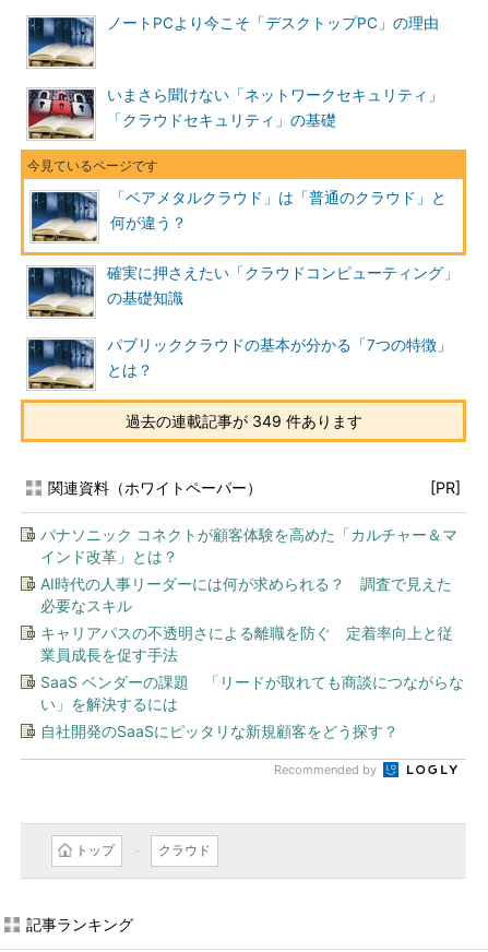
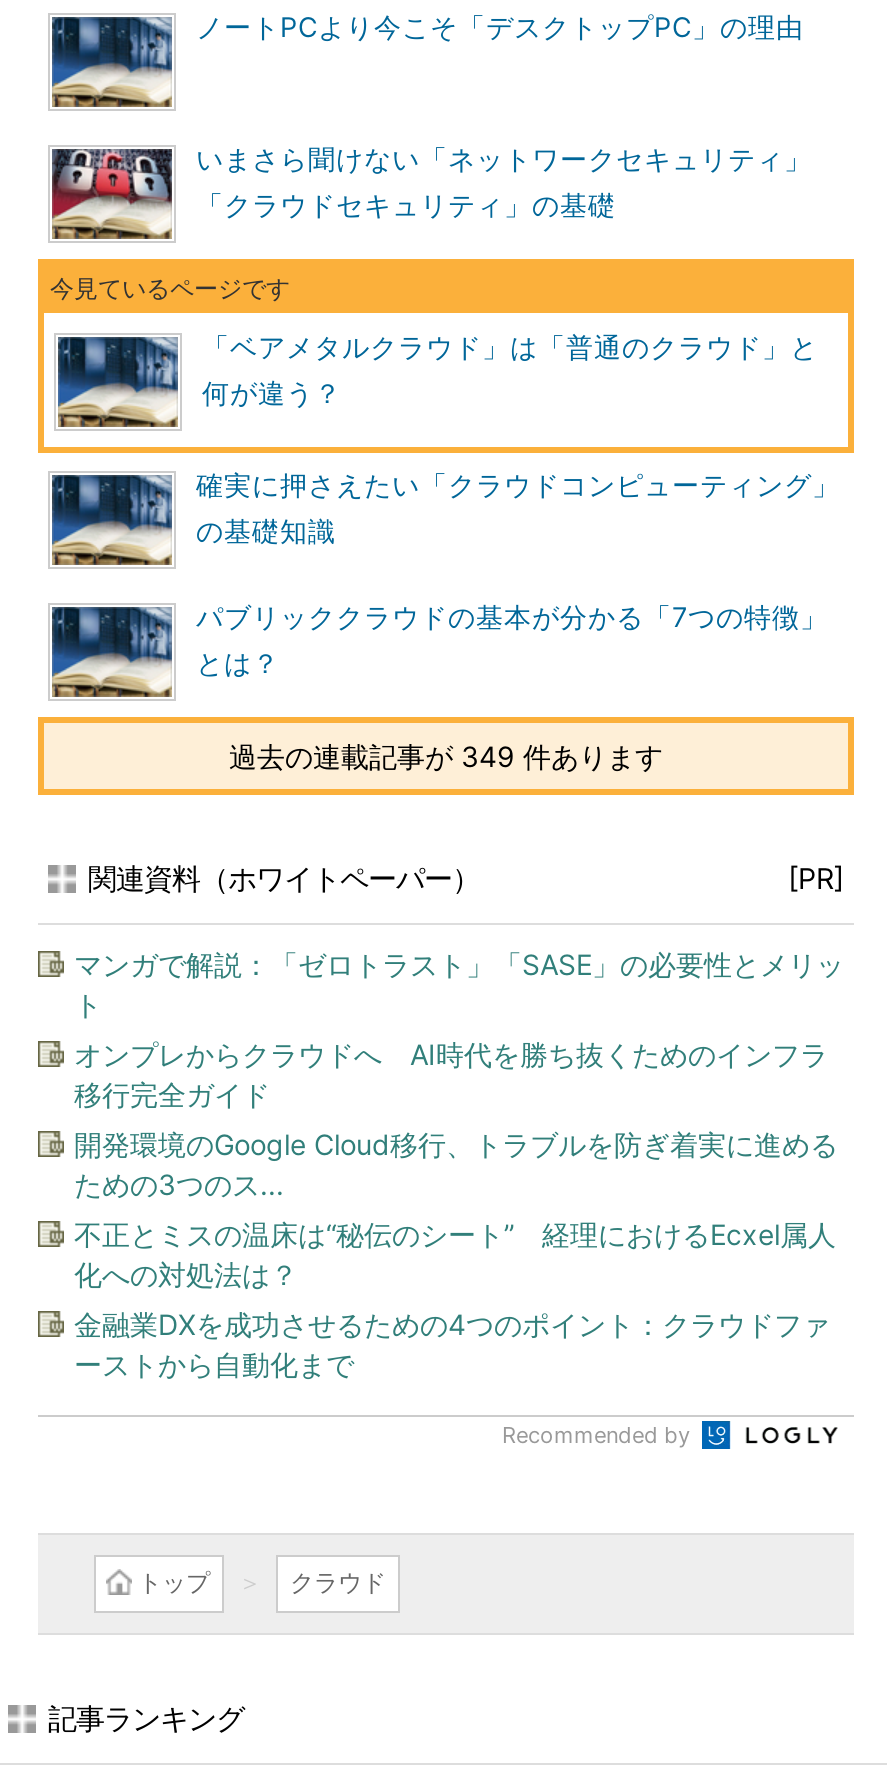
[40,525,457,566] パナソニック コネクトが顧客体験を高めた「カルチャー＆マ | インド改革」とは？ -> [74,947,844,1021] マンガで解説：「ゼロトラスト」「SASE」の必要性とメリッ | ト
[40,574,452,615] AI時代の人事リーダーには何が求められる？ 調査で見えた | 必要なスキル -> [74,1037,828,1111] オンプレからクラウドへ AI時代を勝ち抜くためのインフラ | 移行完全ガイド
[40,623,453,664] キャリアパスの不透明さによる離職を防ぐ 定着率向上と従 | 業員成長を促す手法 -> [74,1127,838,1201] 開発環境のGoogle Cloud移行、トラブルを防ぎ着実に進める | ための3つのス...
[40,673,464,713] SaaS ベンダーの課題 「リードが取れても商談につながらな | い」を解決するには -> [74,1217,836,1291] 不正とミスの温床は“秘伝のシート” 経理におけるEcxel属人 | 化への対処法は？
[40,722,398,740] 自社開発のSaaSにピッタリな新規顧客をどう探す？ -> [74,1307,830,1381] 金融業DXを成功させるための4つのポイント：クラウドファ | ーストから自動化まで

